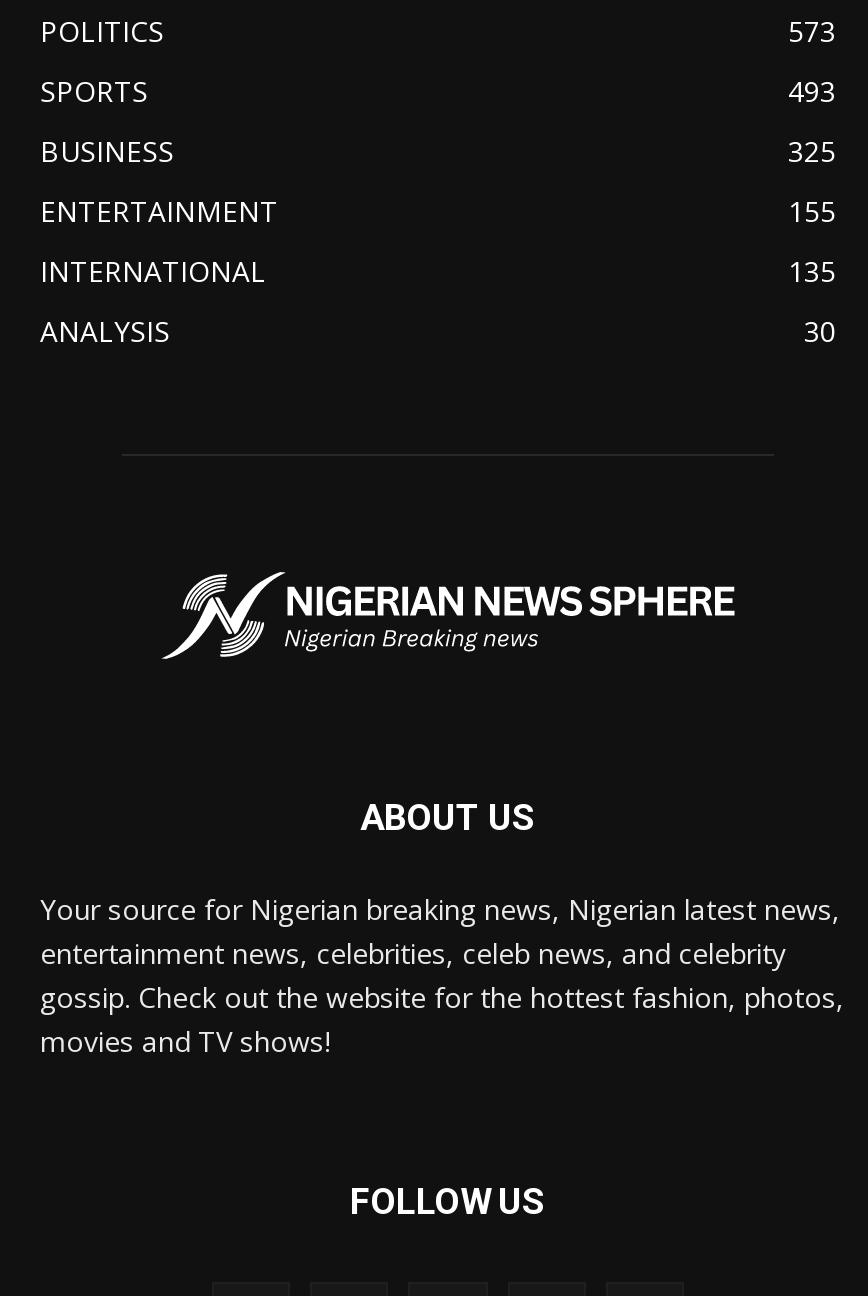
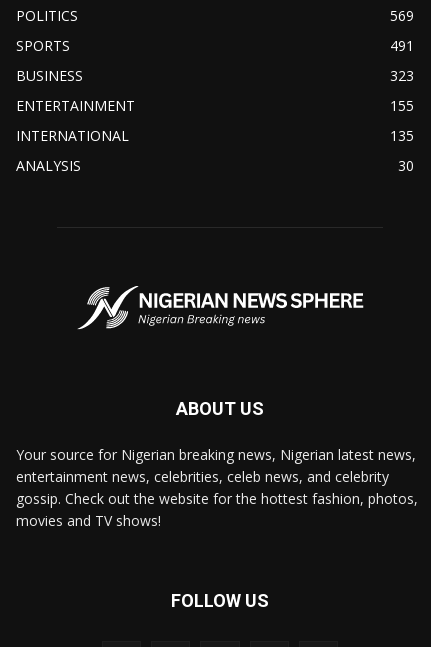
[788,12,836,50] 573 -> [390,6,414,25] 569
[788,72,836,110] 493 -> [390,36,414,55] 491
[788,132,836,170] 325 -> [390,66,414,85] 323

